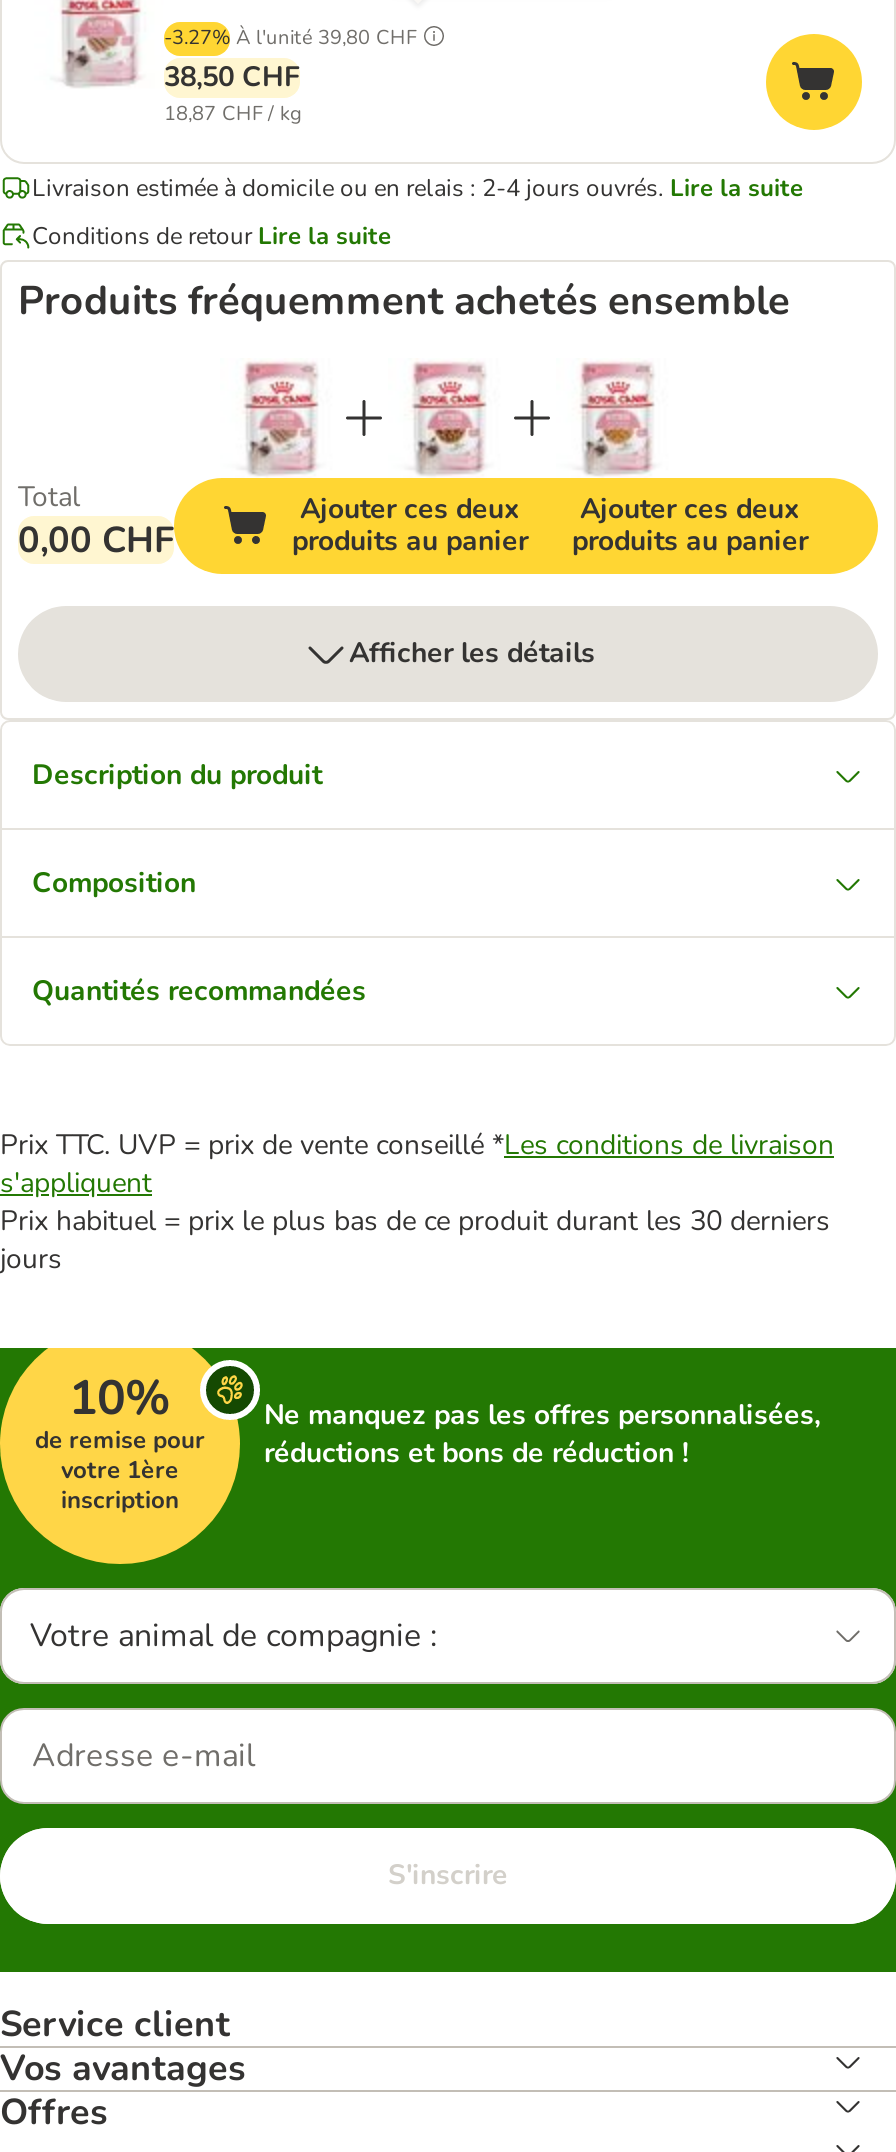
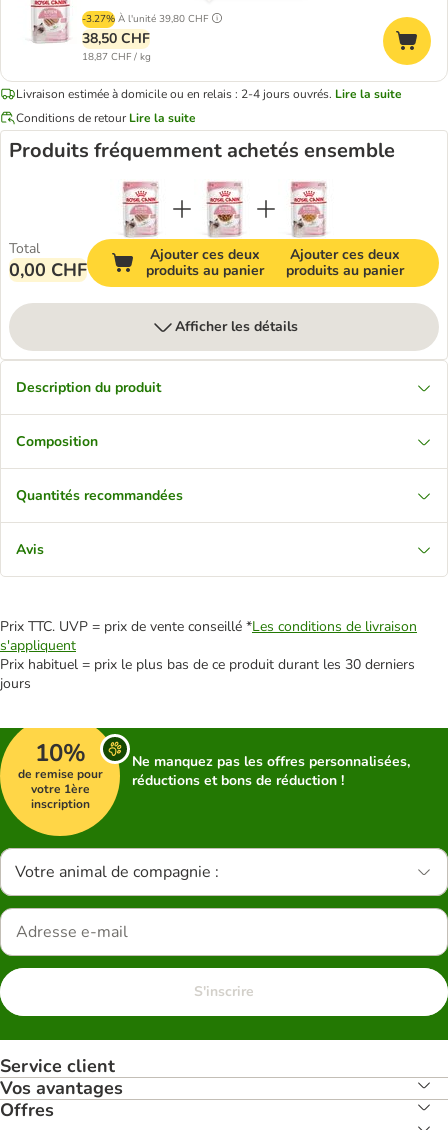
none -> [16,540,44,559] Avis

